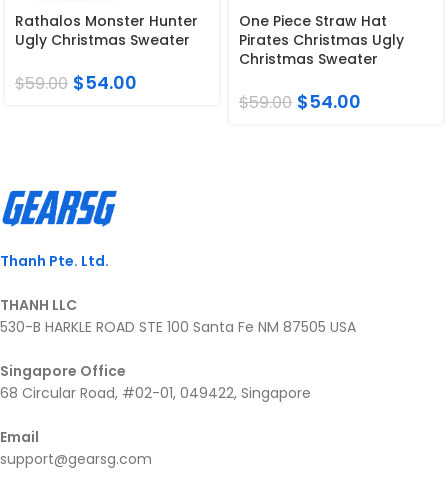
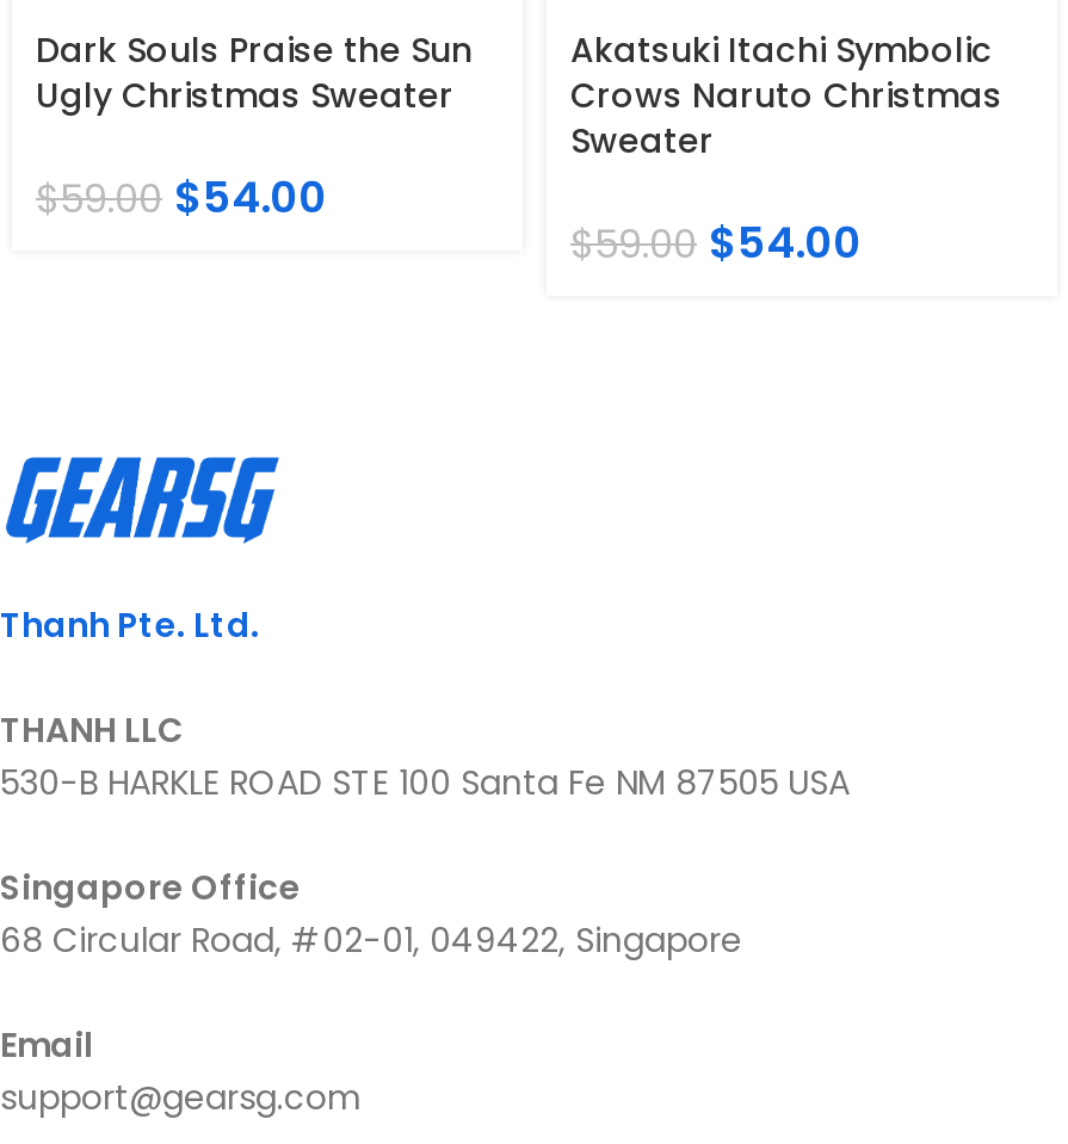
[15,11,198,31] Rathalos Monster Hunter -> [36,27,473,74] Dark Souls Praise the Sun
[239,11,404,69] One Piece Straw Hat | Pirates Christmas Ugly | Christmas Sweater -> [570,27,1002,165] Akatsuki Itachi Symbolic | Crows Naruto Christmas | Sweater

